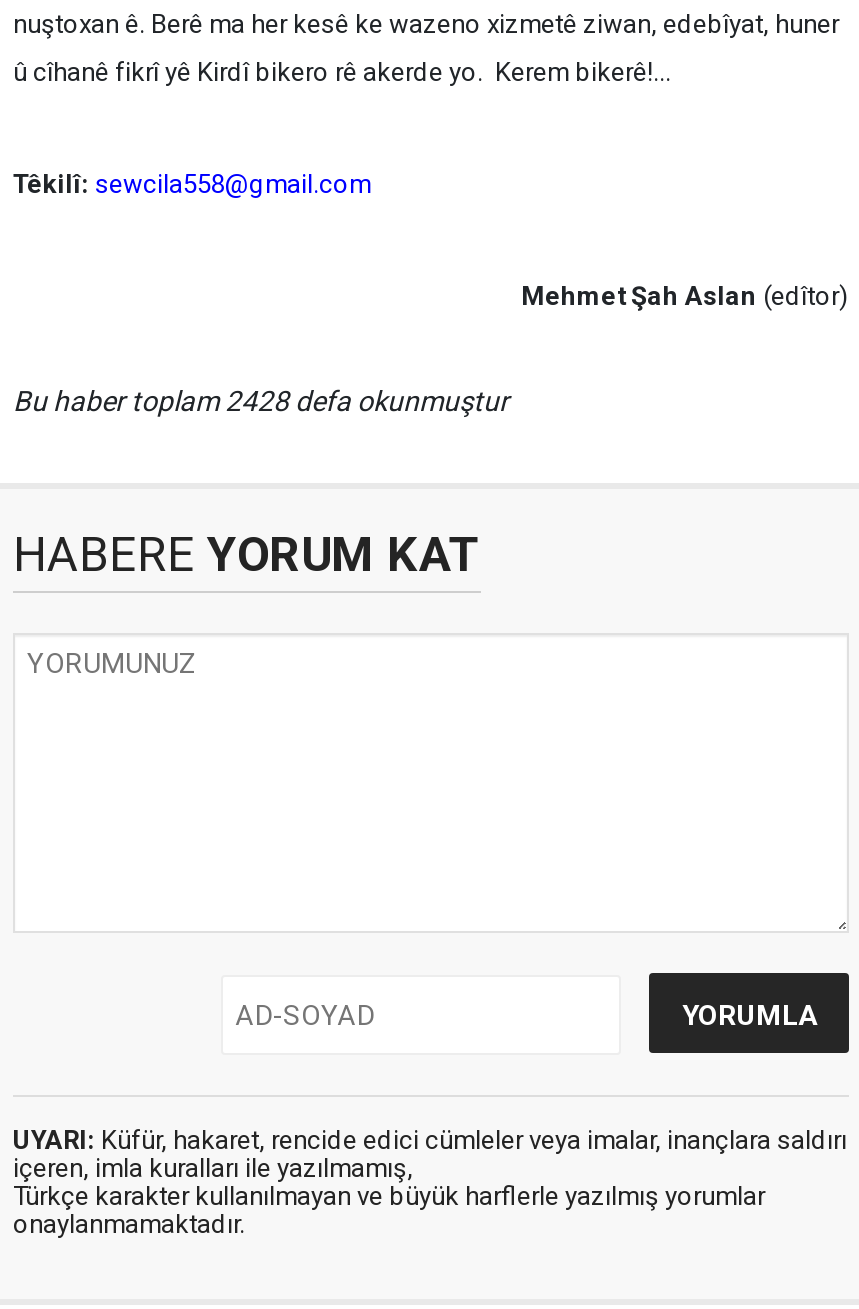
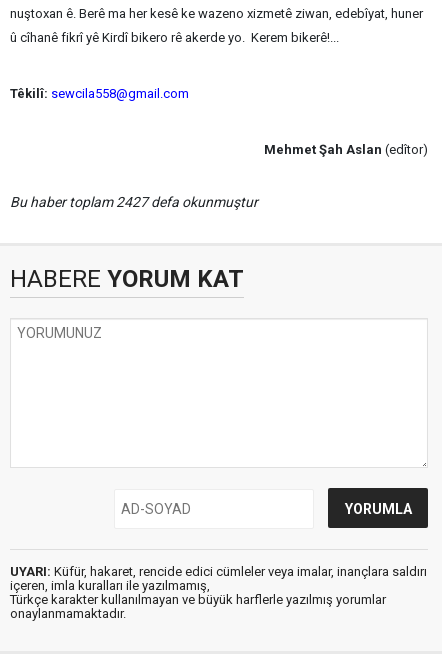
[13,385,509,417] Bu haber toplam 2428 defa okunmuştur -> [10,194,258,210] Bu haber toplam 2427 defa okunmuştur

